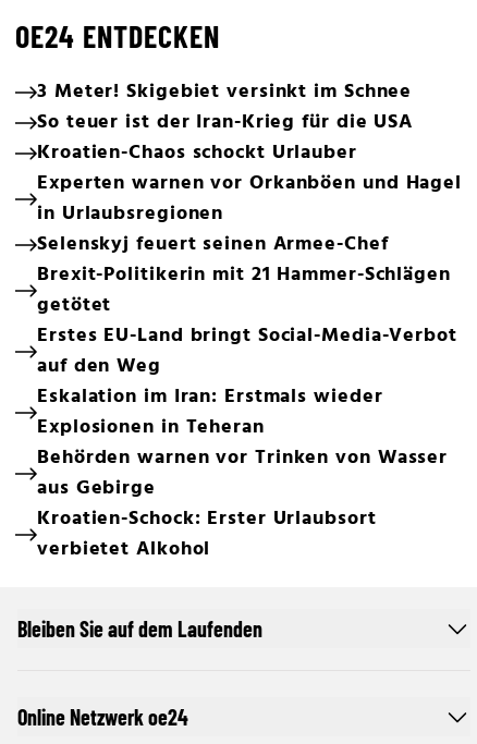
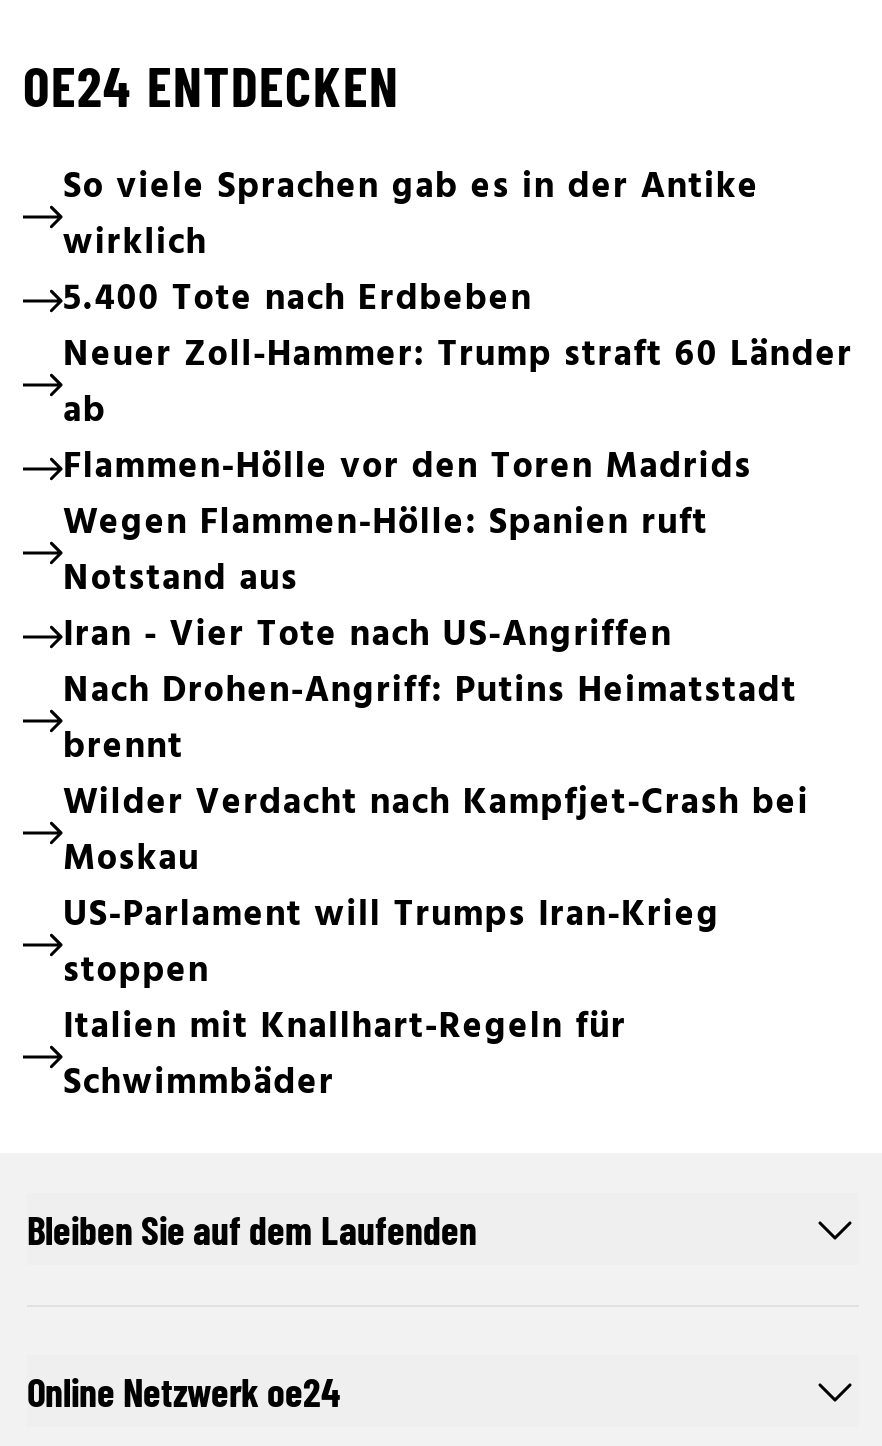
[37,76,462,566] 3 Meter! Skigebiet versinkt im Schnee | So teuer ist der Iran-Krieg für die USA | Kroatien-Chaos schockt Urlauber | Experten warnen vor Orkanböen und Hagel | in Urlaubsregionen | Selenskyj feuert seinen Armee-Chef | Brexit-Politikerin mit 21 Hammer-Schlägen | getötet | Erstes EU-Land bringt Social-Media-Verbot | auf den Weg | Eskalation im Iran: Erstmals wieder | Explosionen in Teheran | Behörden warnen vor Trinken von Wasser | aus Gebirge | Kroatien-Schock: Erster Urlaubsort | verbietet Alkohol -> [63,159,853,1113] So viele Sprachen gab es in der Antike | wirklich | 5.400 Tote nach Erdbeben | Neuer Zoll-Hammer: Trump straft 60 Länder | ab | Flammen-Hölle vor den Toren Madrids | Wegen Flammen-Hölle: Spanien ruft | Notstand aus | Iran - Vier Tote nach US-Angriffen | Nach Drohen-Angriff: Putins Heimatstadt | brennt | Wilder Verdacht nach Kampfjet-Crash bei | Moskau | US-Parlament will Trumps Iran-Krieg | stoppen | Italien mit Knallhart-Regeln für | Schwimmbäder

